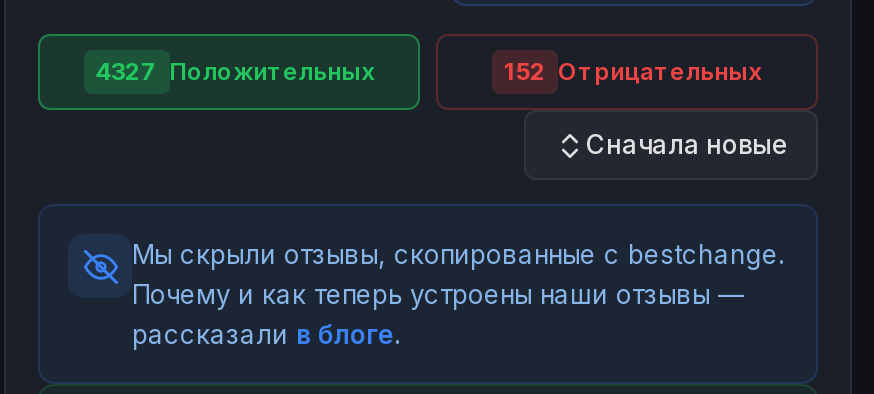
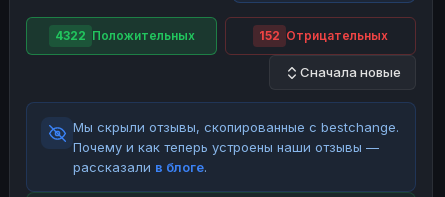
[95,56,375,86] 4327 Положительных -> [54,28,194,43] 4322 Положительных

